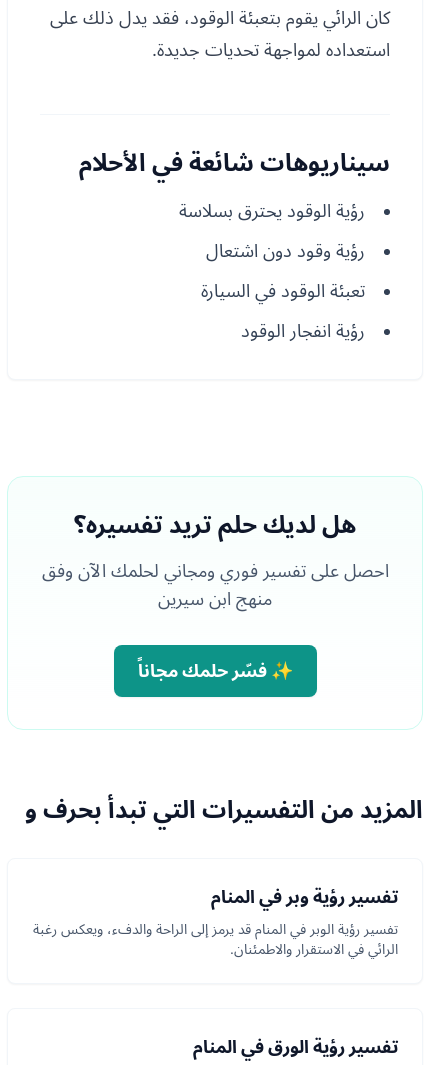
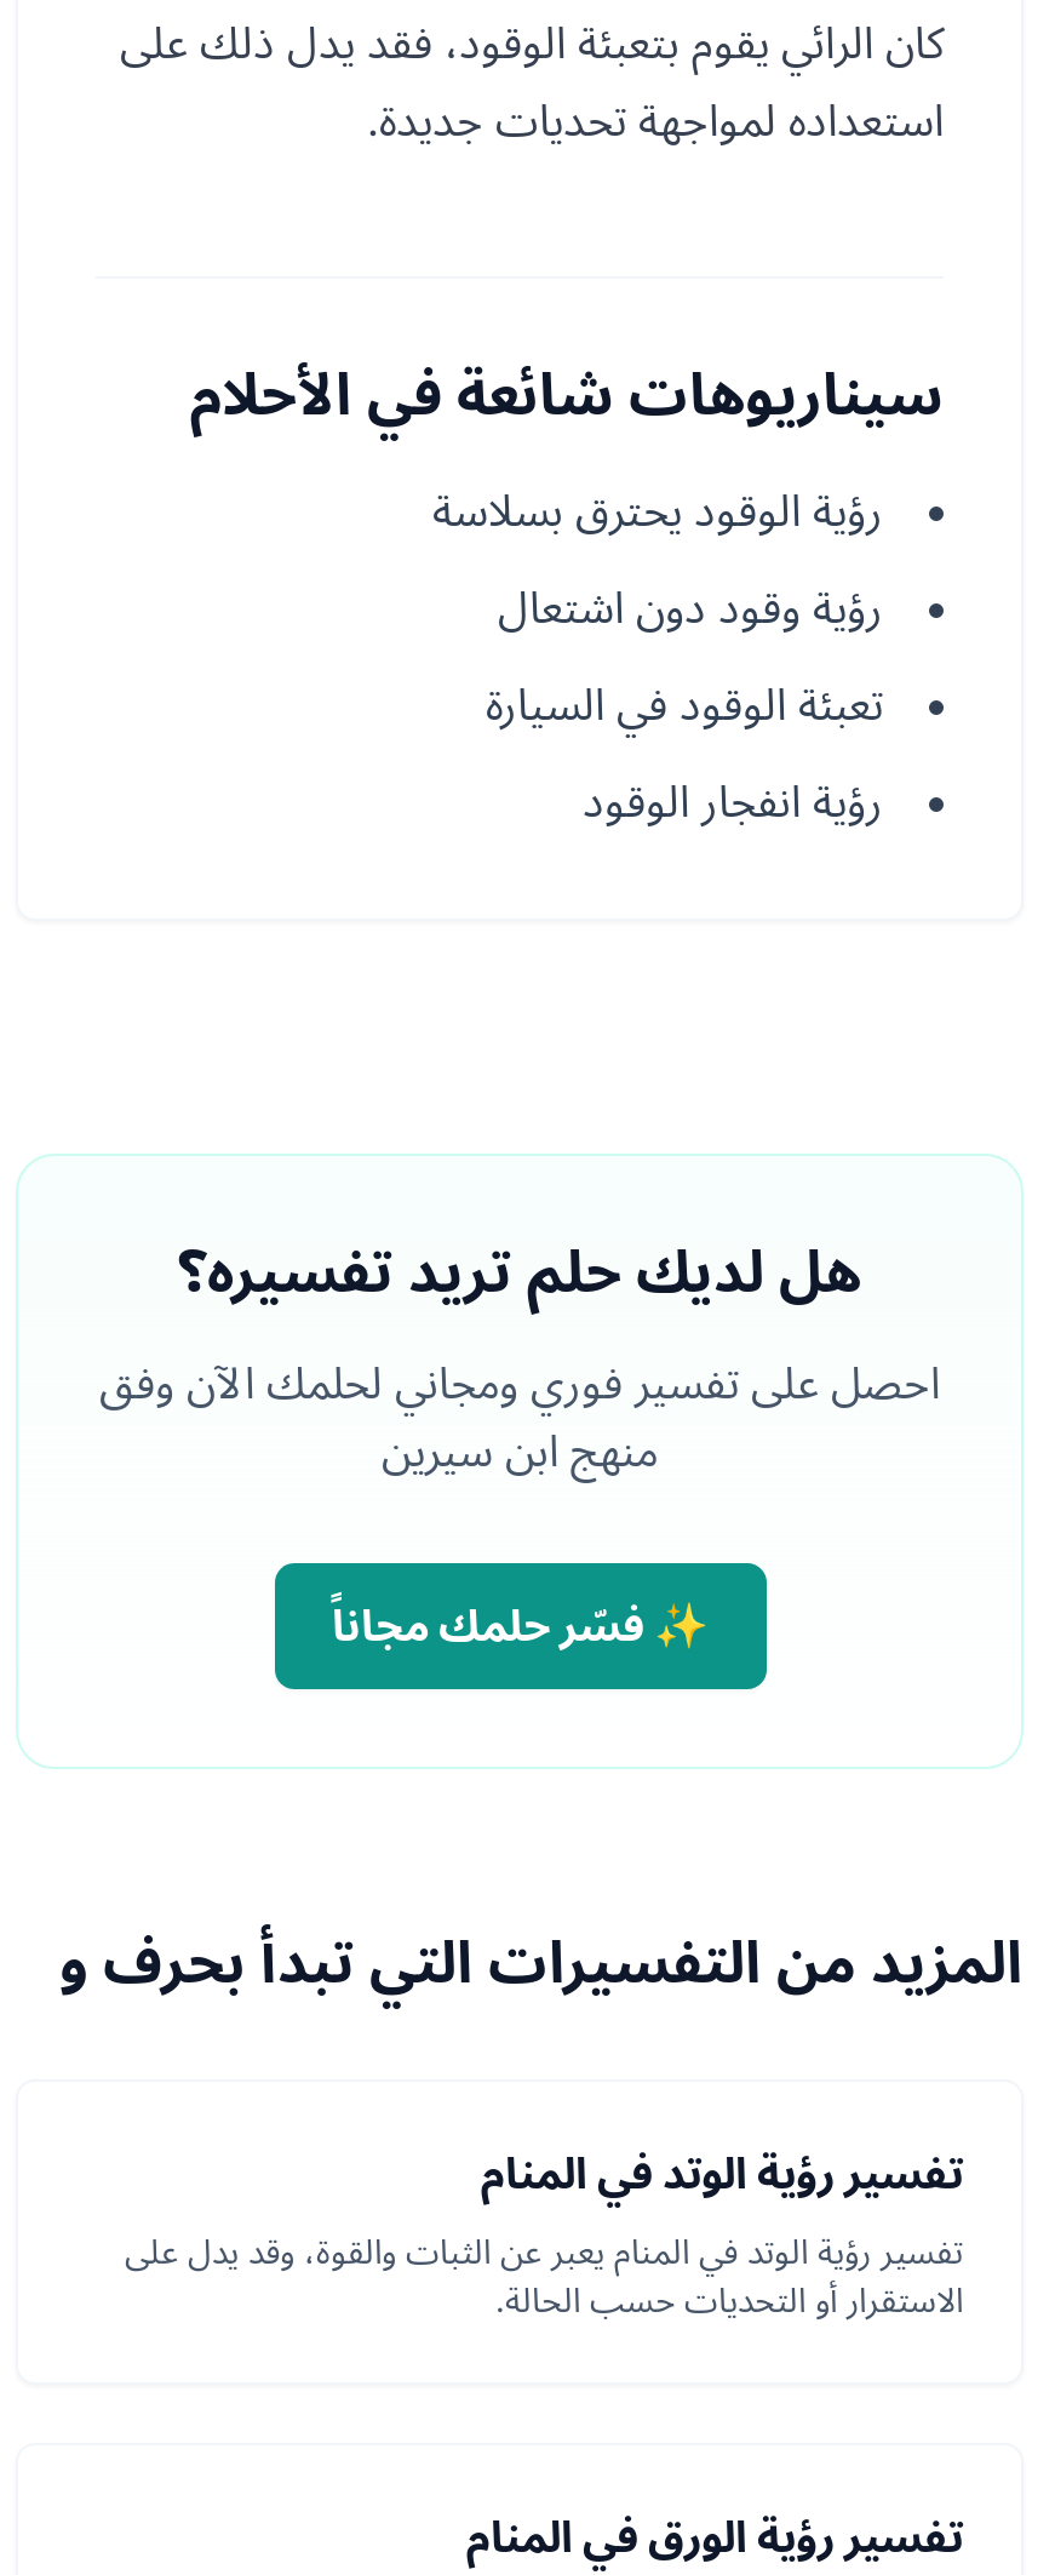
[211,886,398,907] تفسير رؤية وبر في المنام -> [481,2147,963,2198] تفسير رؤية الوتد في المنام
[33,920,398,957] تفسير رؤية الوبر في المنام قد يرمز إلى الراحة والدفء، ويعكس رغبة | الرائي في الاستقرار والاطمئنان. -> [125,2230,963,2319] تفسير رؤية الوتد في المنام يعبر عن الثبات والقوة، وقد يدل على | الاستقرار أو التحديات حسب الحالة.

